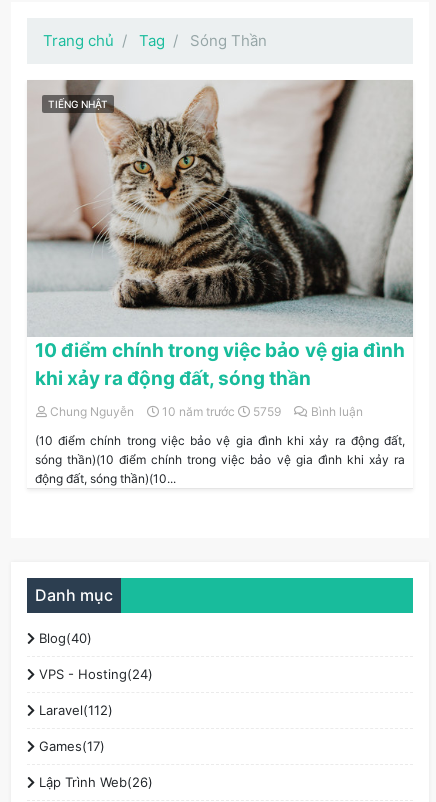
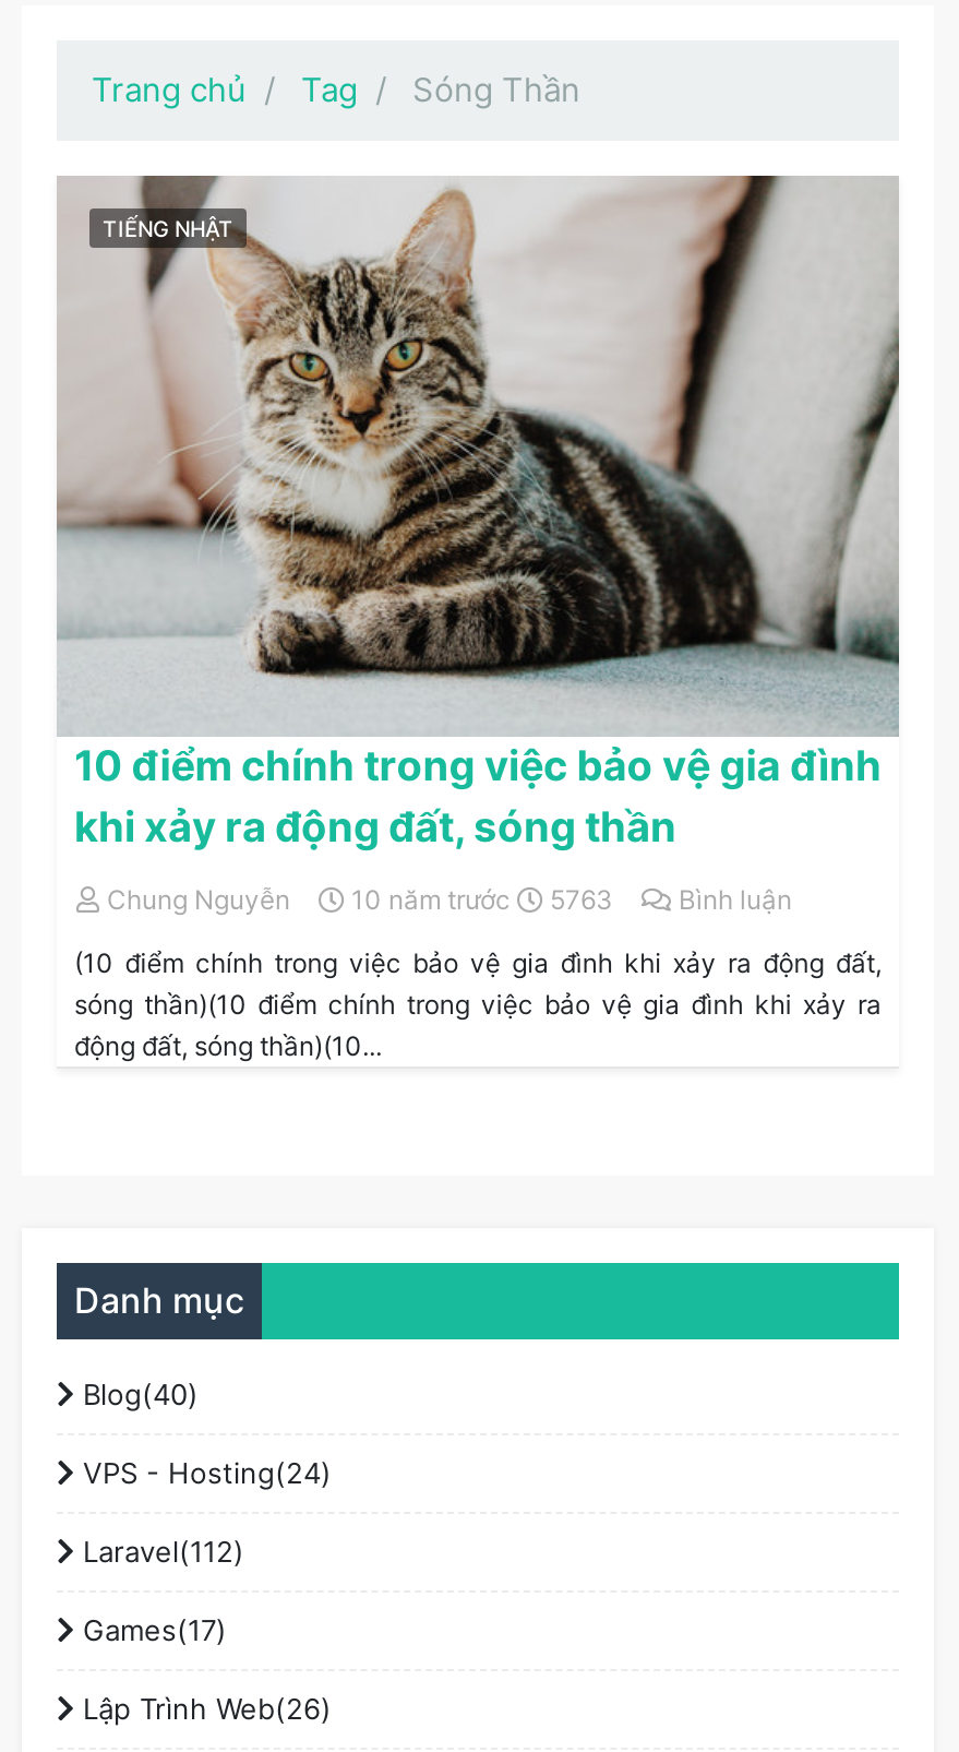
[50,404,363,419] Chung Nguyễn 10 năm trước 5759 Bình luận -> [107,883,792,916] Chung Nguyễn 10 năm trước 5763 Bình luận

